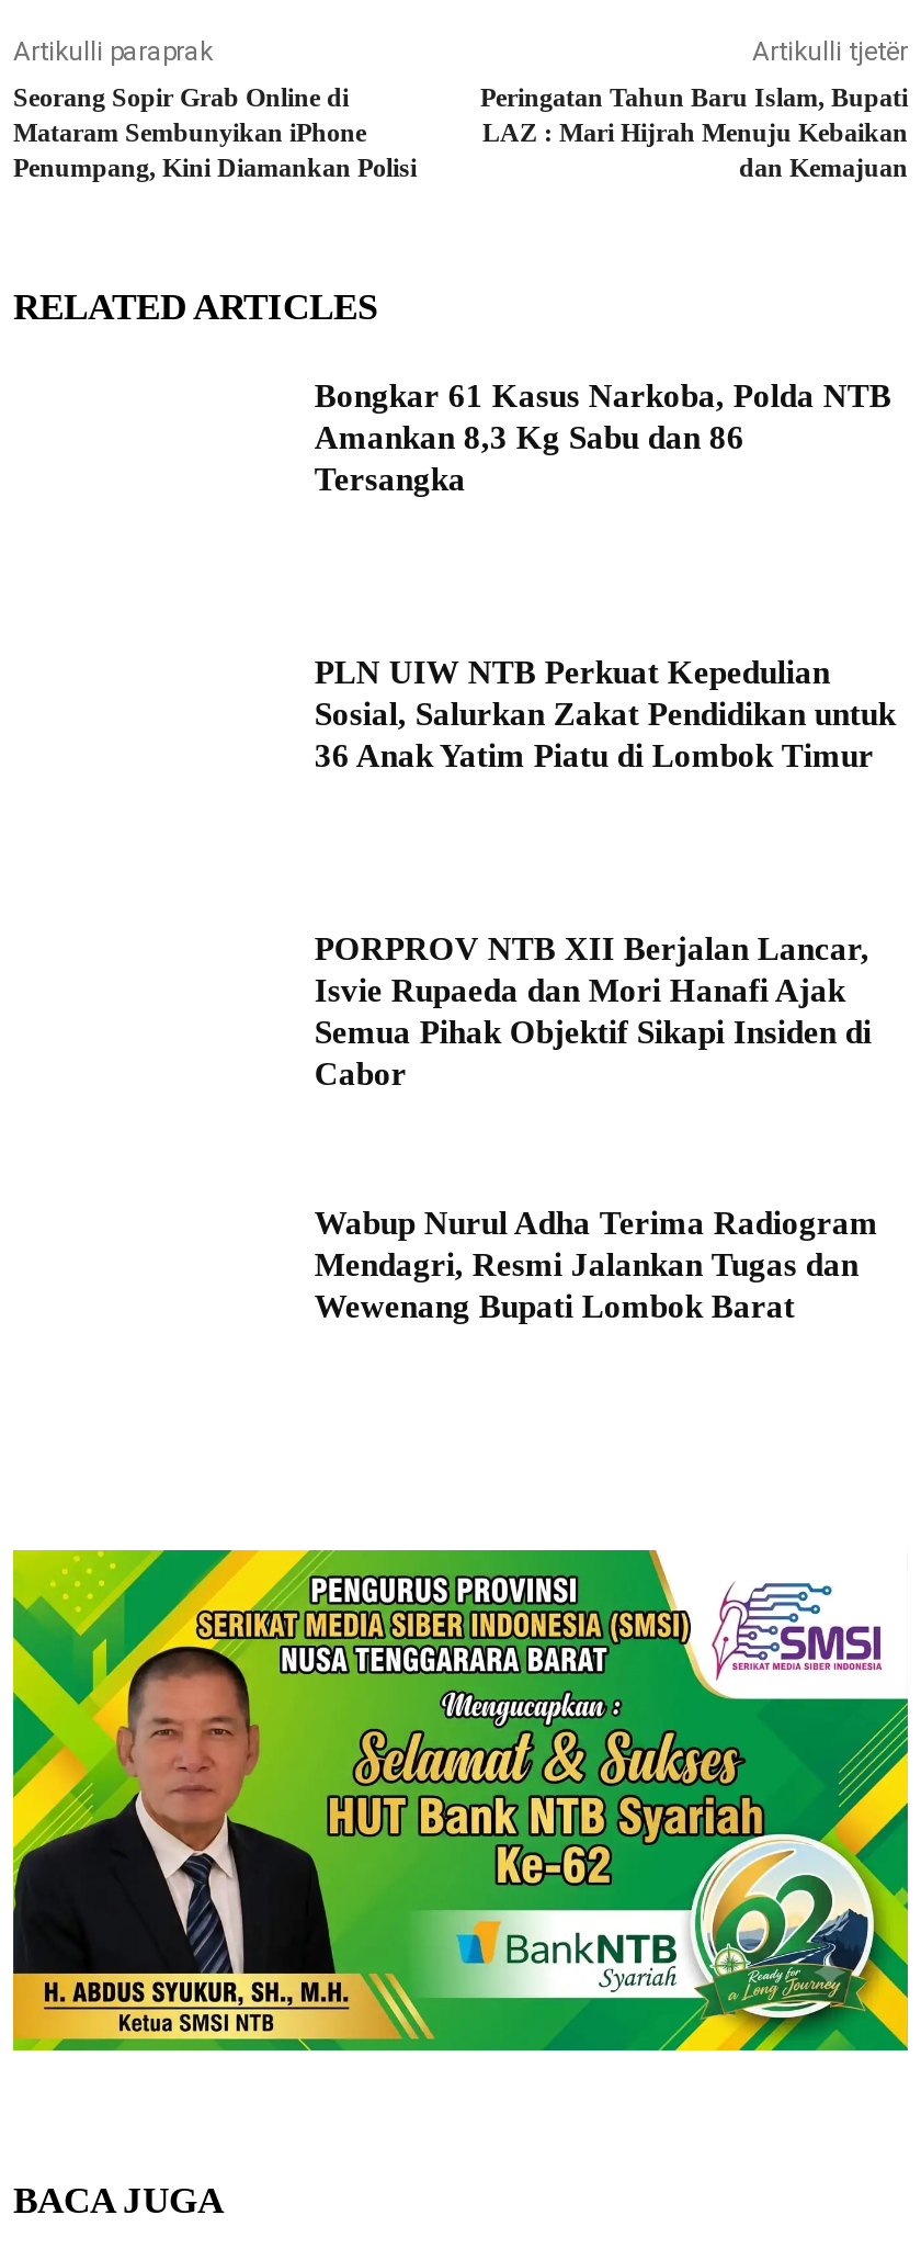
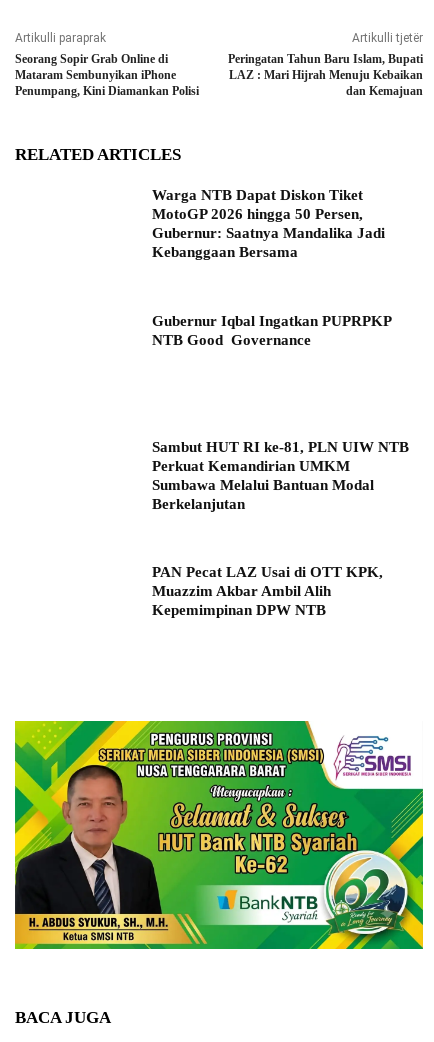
[314,380,891,498] Bongkar 61 Kasus Narkoba, Polda NTB | Amankan 8,3 Kg Sabu dan 86 | Tersangka -> [152,187,385,260] Warga NTB Dapat Diskon Tiket | MotoGP 2026 hingga 50 Persen, | Gubernur: Saatnya Mandalika Jadi | Kebanggaan Bersama
[314,655,896,774] PLN UIW NTB Perkuat Kepedulian | Sosial, Salurkan Zakat Pendidikan untuk | 36 Anak Yatim Piatu di Lombok Timur -> [152,313,392,348] Gubernur Iqbal Ingatkan PUPRPKP | NTB Good Governance
[314,931,871,1091] PORPROV NTB XII Berjalan Lancar, | Isvie Rupaeda dan Mori Hanafi Ajak | Semua Pihak Objektif Sikapi Insiden di | Cabor -> [152,439,409,512] Sambut HUT RI ke-81, PLN UIW NTB | Perkuat Kemandirian UMKM | Sumbawa Melalui Bantuan Modal | Berkelanjutan
[314,1207,878,1325] Wabup Nurul Adha Terima Radiogram | Mendagri, Resmi Jalankan Tugas dan | Wewenang Bupati Lombok Barat -> [152,564,383,618] PAN Pecat LAZ Usai di OTT KPK, | Muazzim Akbar Ambil Alih | Kepemimpinan DPW NTB

